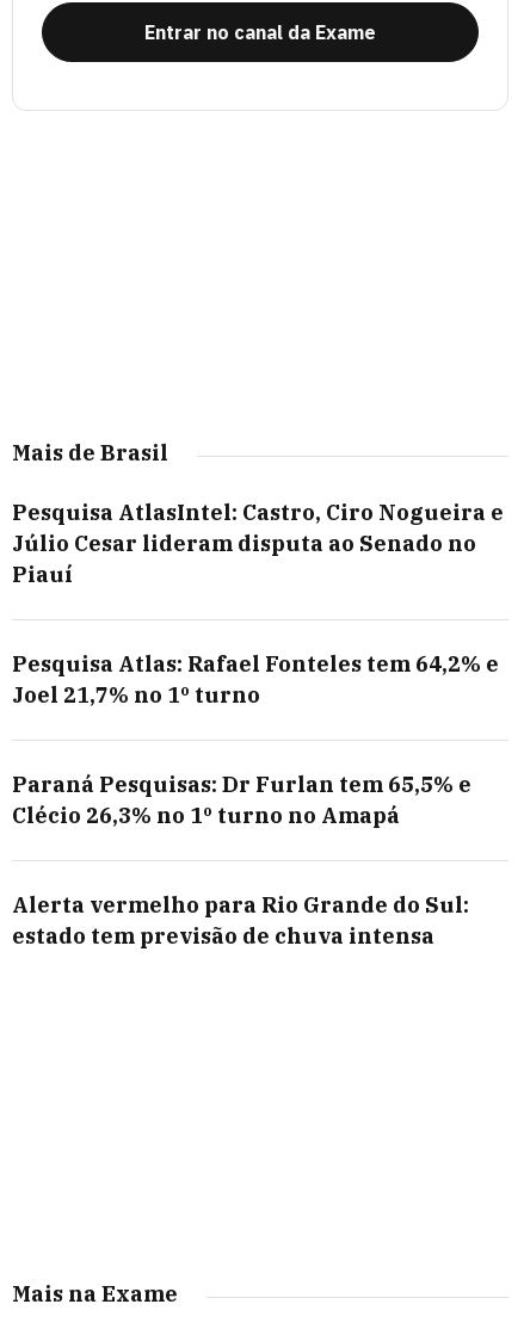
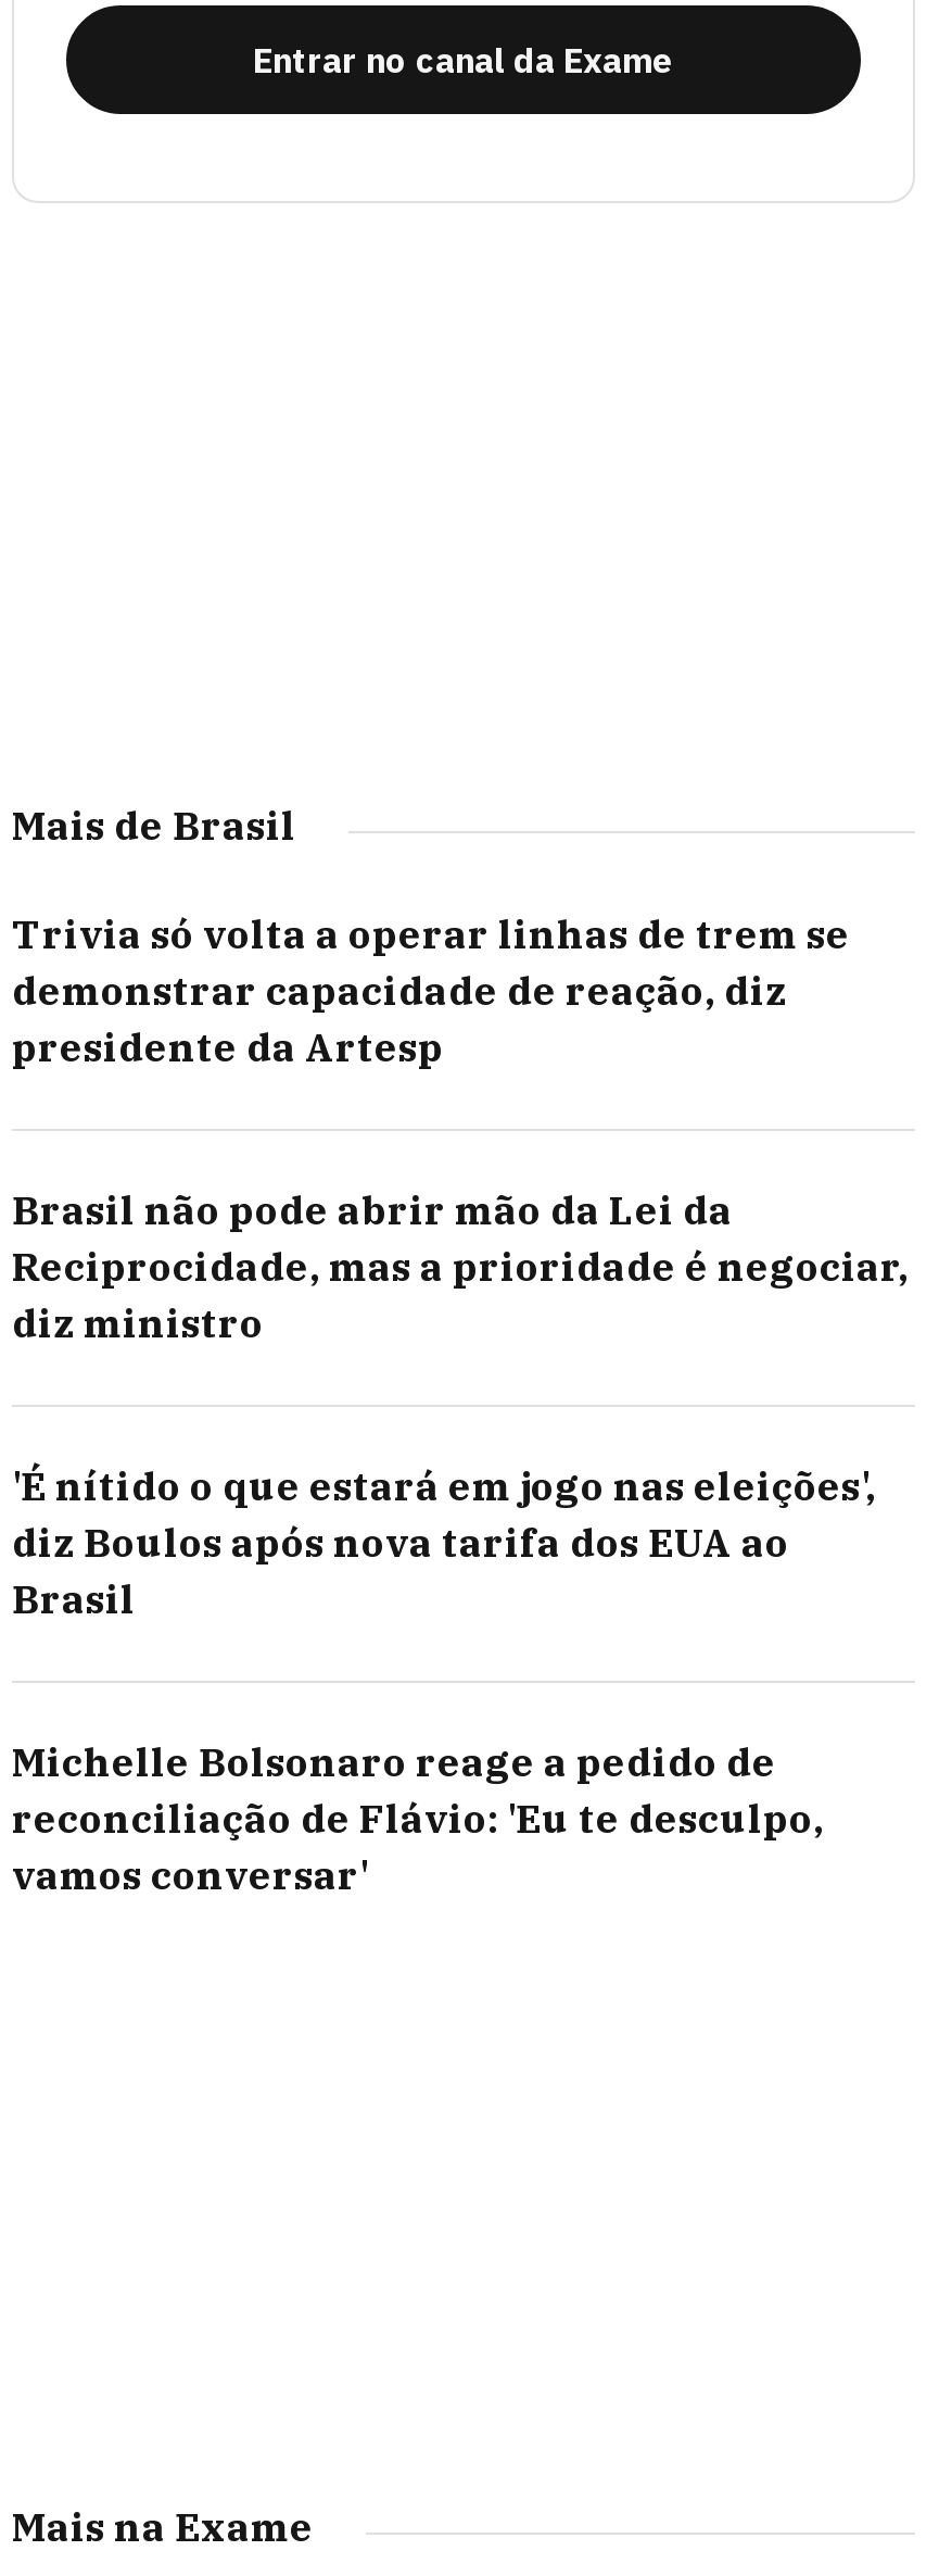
[12,499,504,588] Pesquisa AtlasIntel: Castro, Ciro Nogueira e | Júlio Cesar lideram disputa ao Senado no | Piauí -> [12,909,850,1072] Trivia só volta a operar linhas de trem se | demonstrar capacidade de reação, diz | presidente da Artesp
[12,650,499,709] Pesquisa Atlas: Rafael Fonteles tem 64,2% e | Joel 21,7% no 1º turno -> [12,1185,909,1348] Brasil não pode abrir mão da Lei da | Reciprocidade, mas a prioridade é negociar, | diz ministro
[12,771,471,829] Paraná Pesquisas: Dr Furlan tem 65,5% e | Clécio 26,3% no 1º turno no Amapá -> [12,1461,876,1624] 'É nítido o que estará em jogo nas eleições', | diz Boulos após nova tarifa dos EUA ao | Brasil
[12,891,469,950] Alerta vermelho para Rio Grande do Sul: | estado tem previsão de chuva intensa -> [12,1737,824,1900] Michelle Bolsonaro reage a pedido de | reconciliação de Flávio: 'Eu te desculpo, | vamos conversar'

